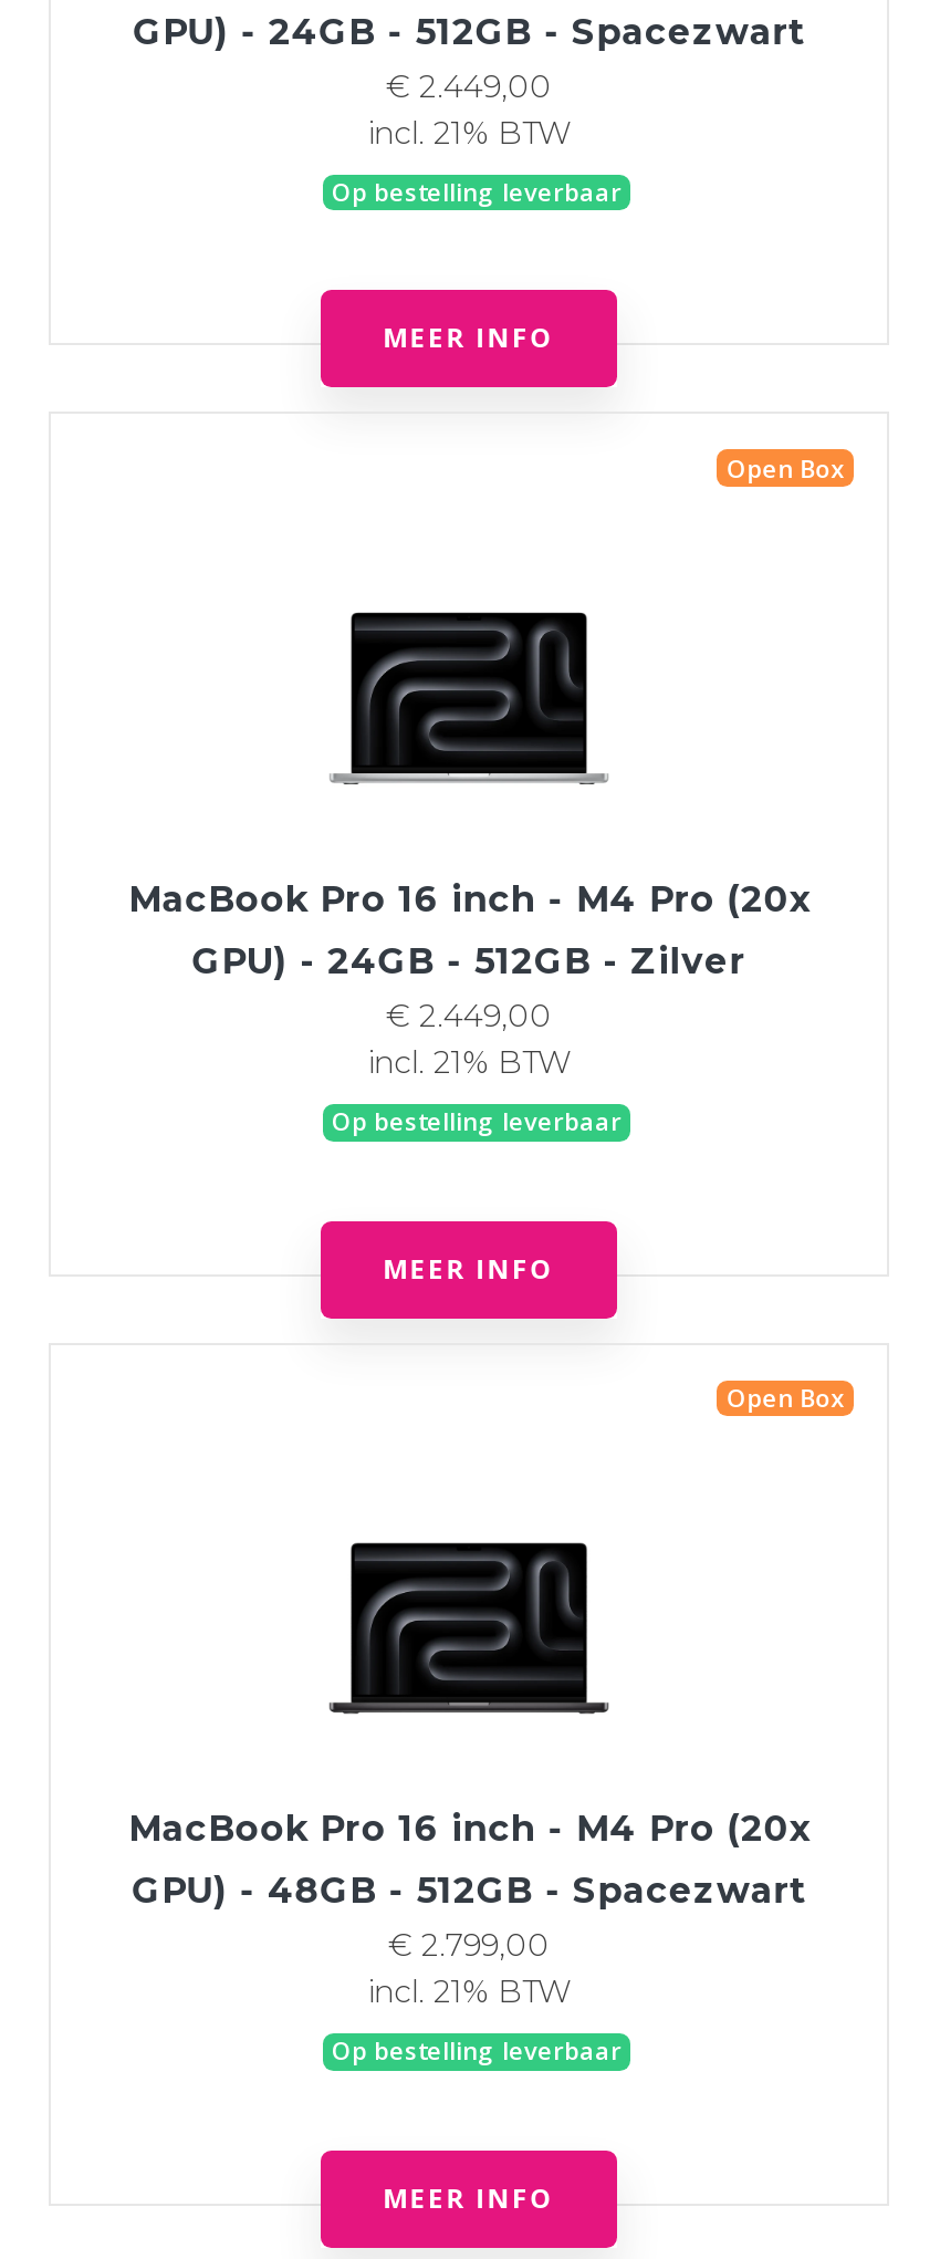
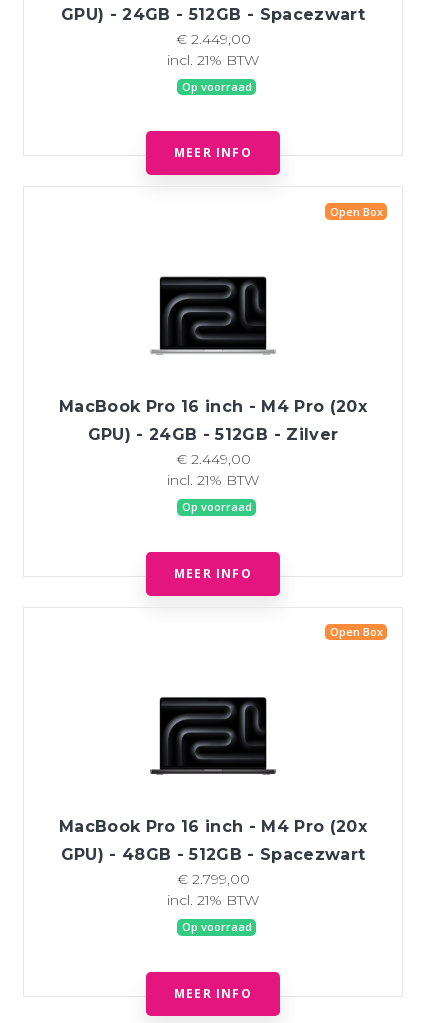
[332,175,622,208] Op bestelling leverbaar -> [181,79,251,94] Op voorraad
[332,1104,622,1138] Op bestelling leverbaar -> [181,499,251,514] Op voorraad
[332,2034,622,2067] Op bestelling leverbaar -> [181,919,251,934] Op voorraad

